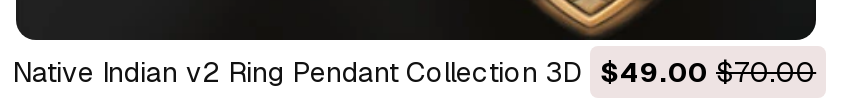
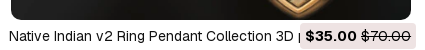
[600,54,816,90] $49.00 $70.00 -> [305,27,411,45] $35.00 $70.00

